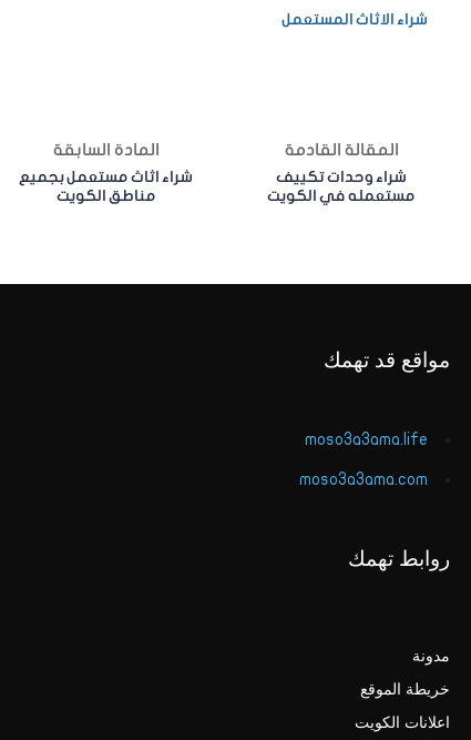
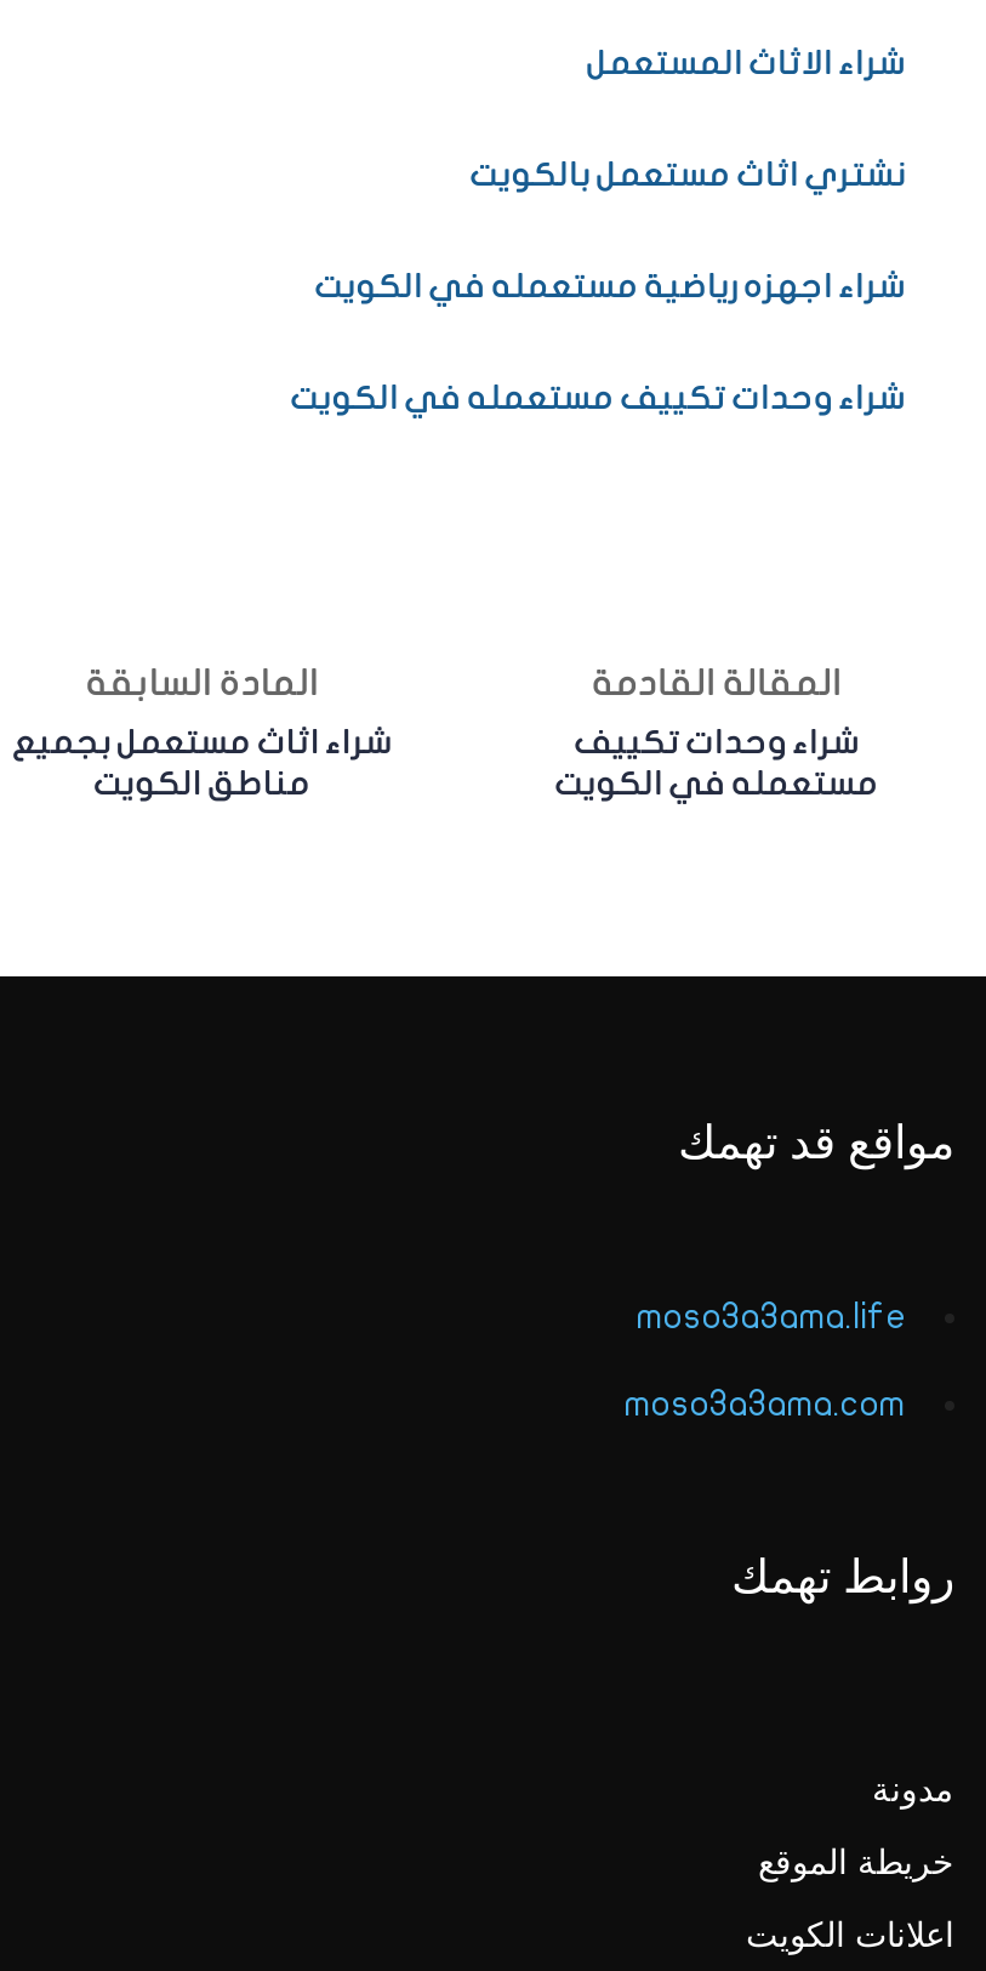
none -> [290,384,906,416] شراء وحدات تكييف مستعمله في الكويت
none -> [314,272,906,304] شراء اجهزه رياضية مستعمله في الكويت
none -> [469,161,906,192] نشتري اثاث مستعمل بالكويت

